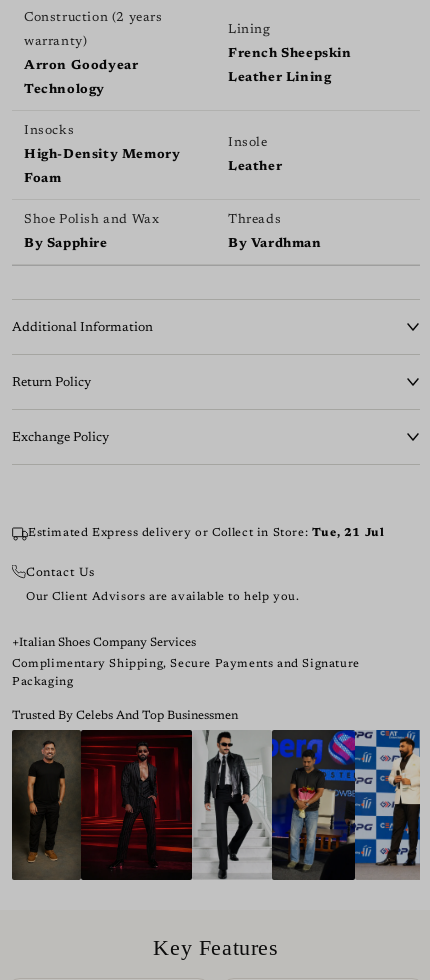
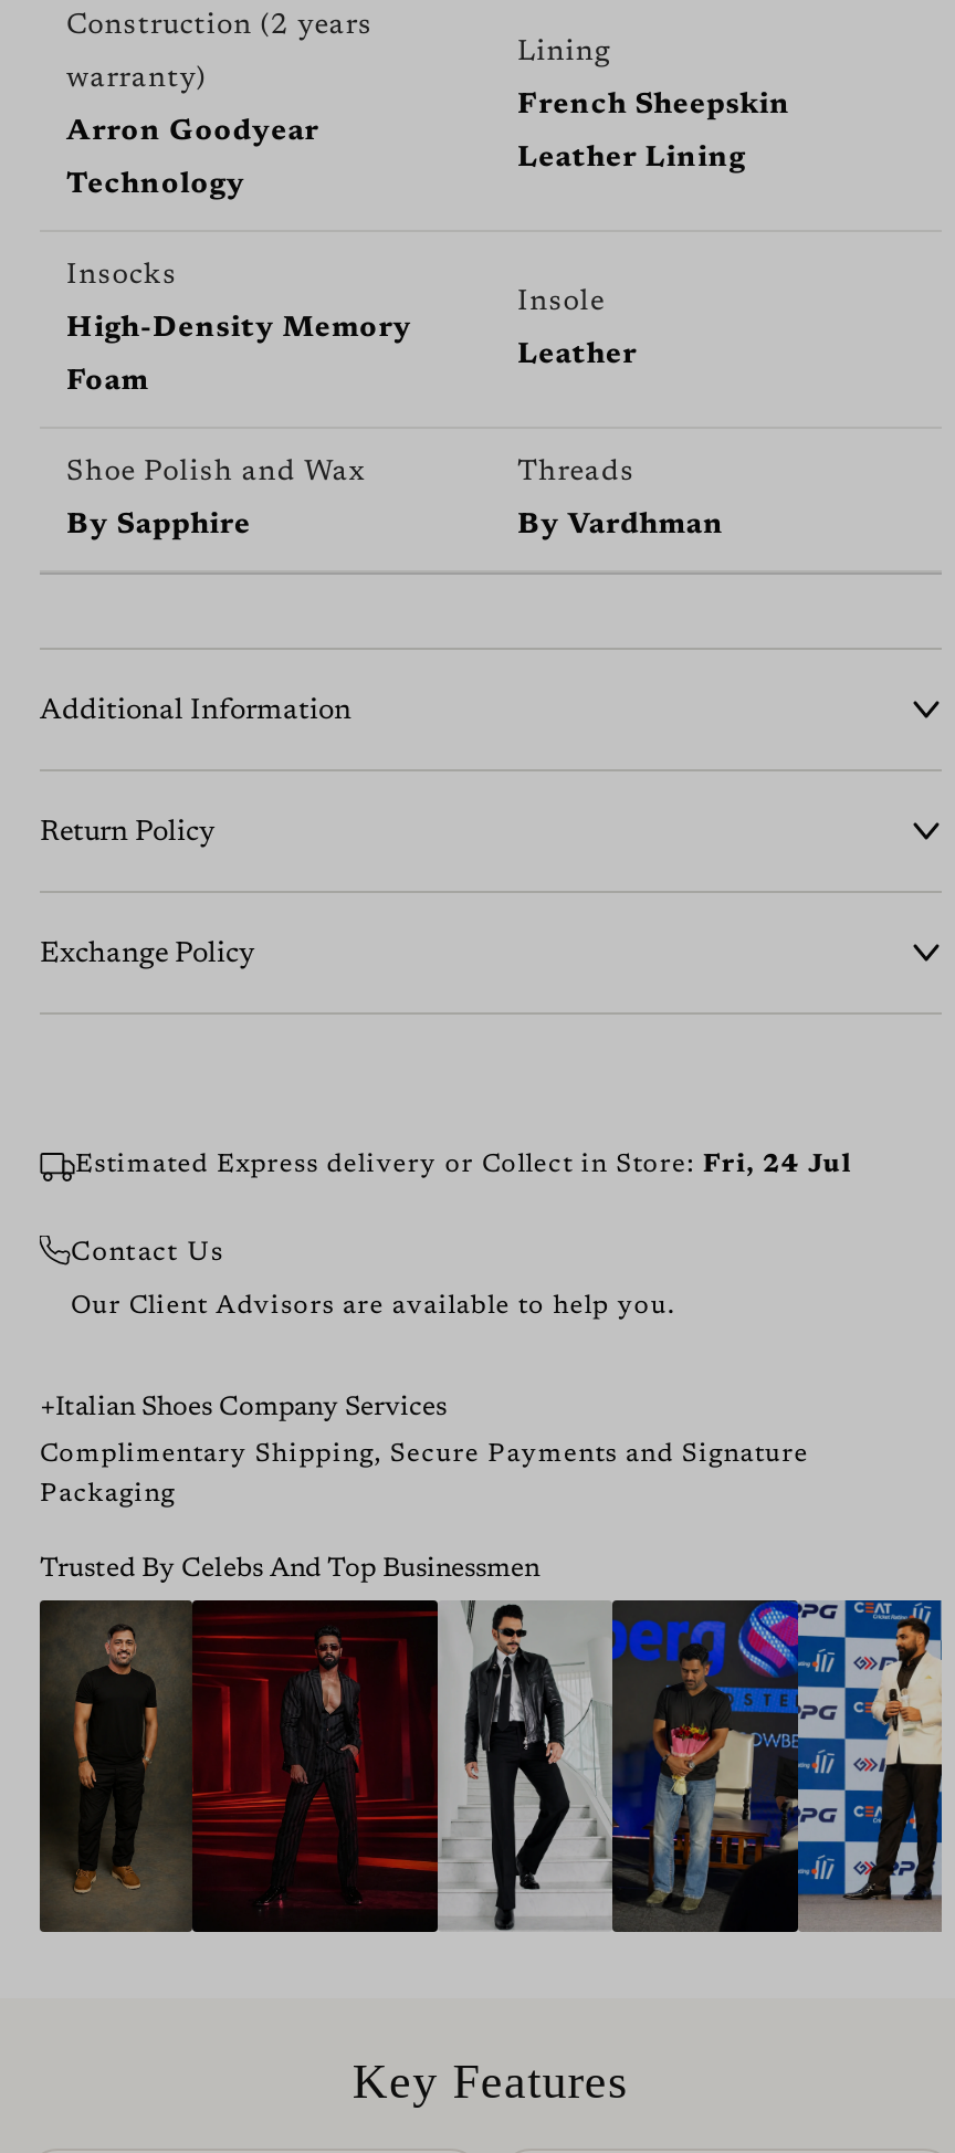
[28,528,384,539] Estimated Express delivery or Collect in Store: Tue, 21 Jul -> [75,1154,852,1178] Estimated Express delivery or Collect in Store: Fri, 24 Jul

